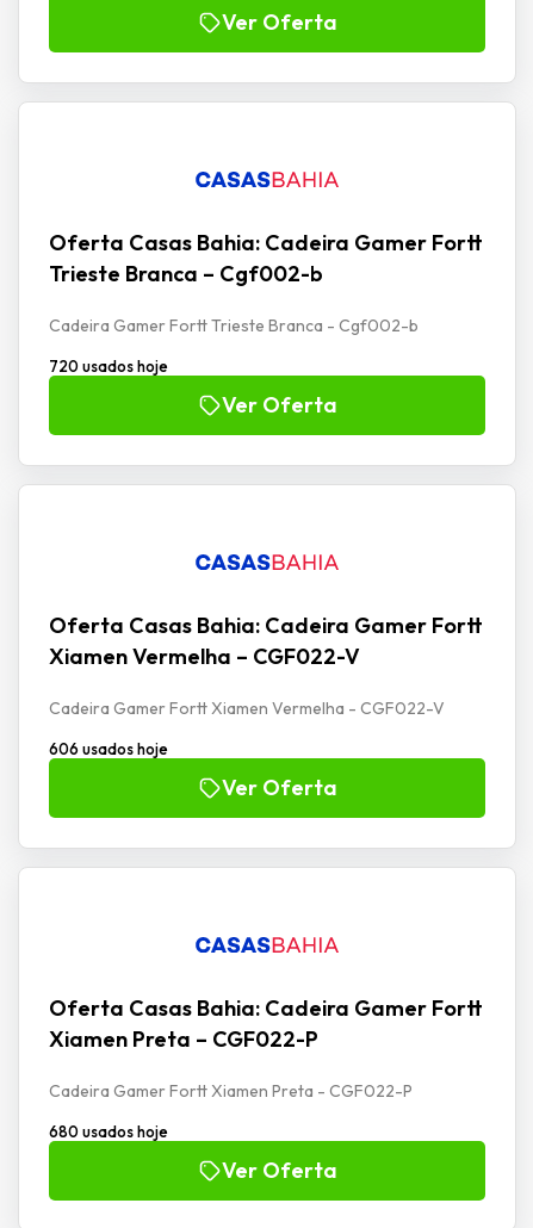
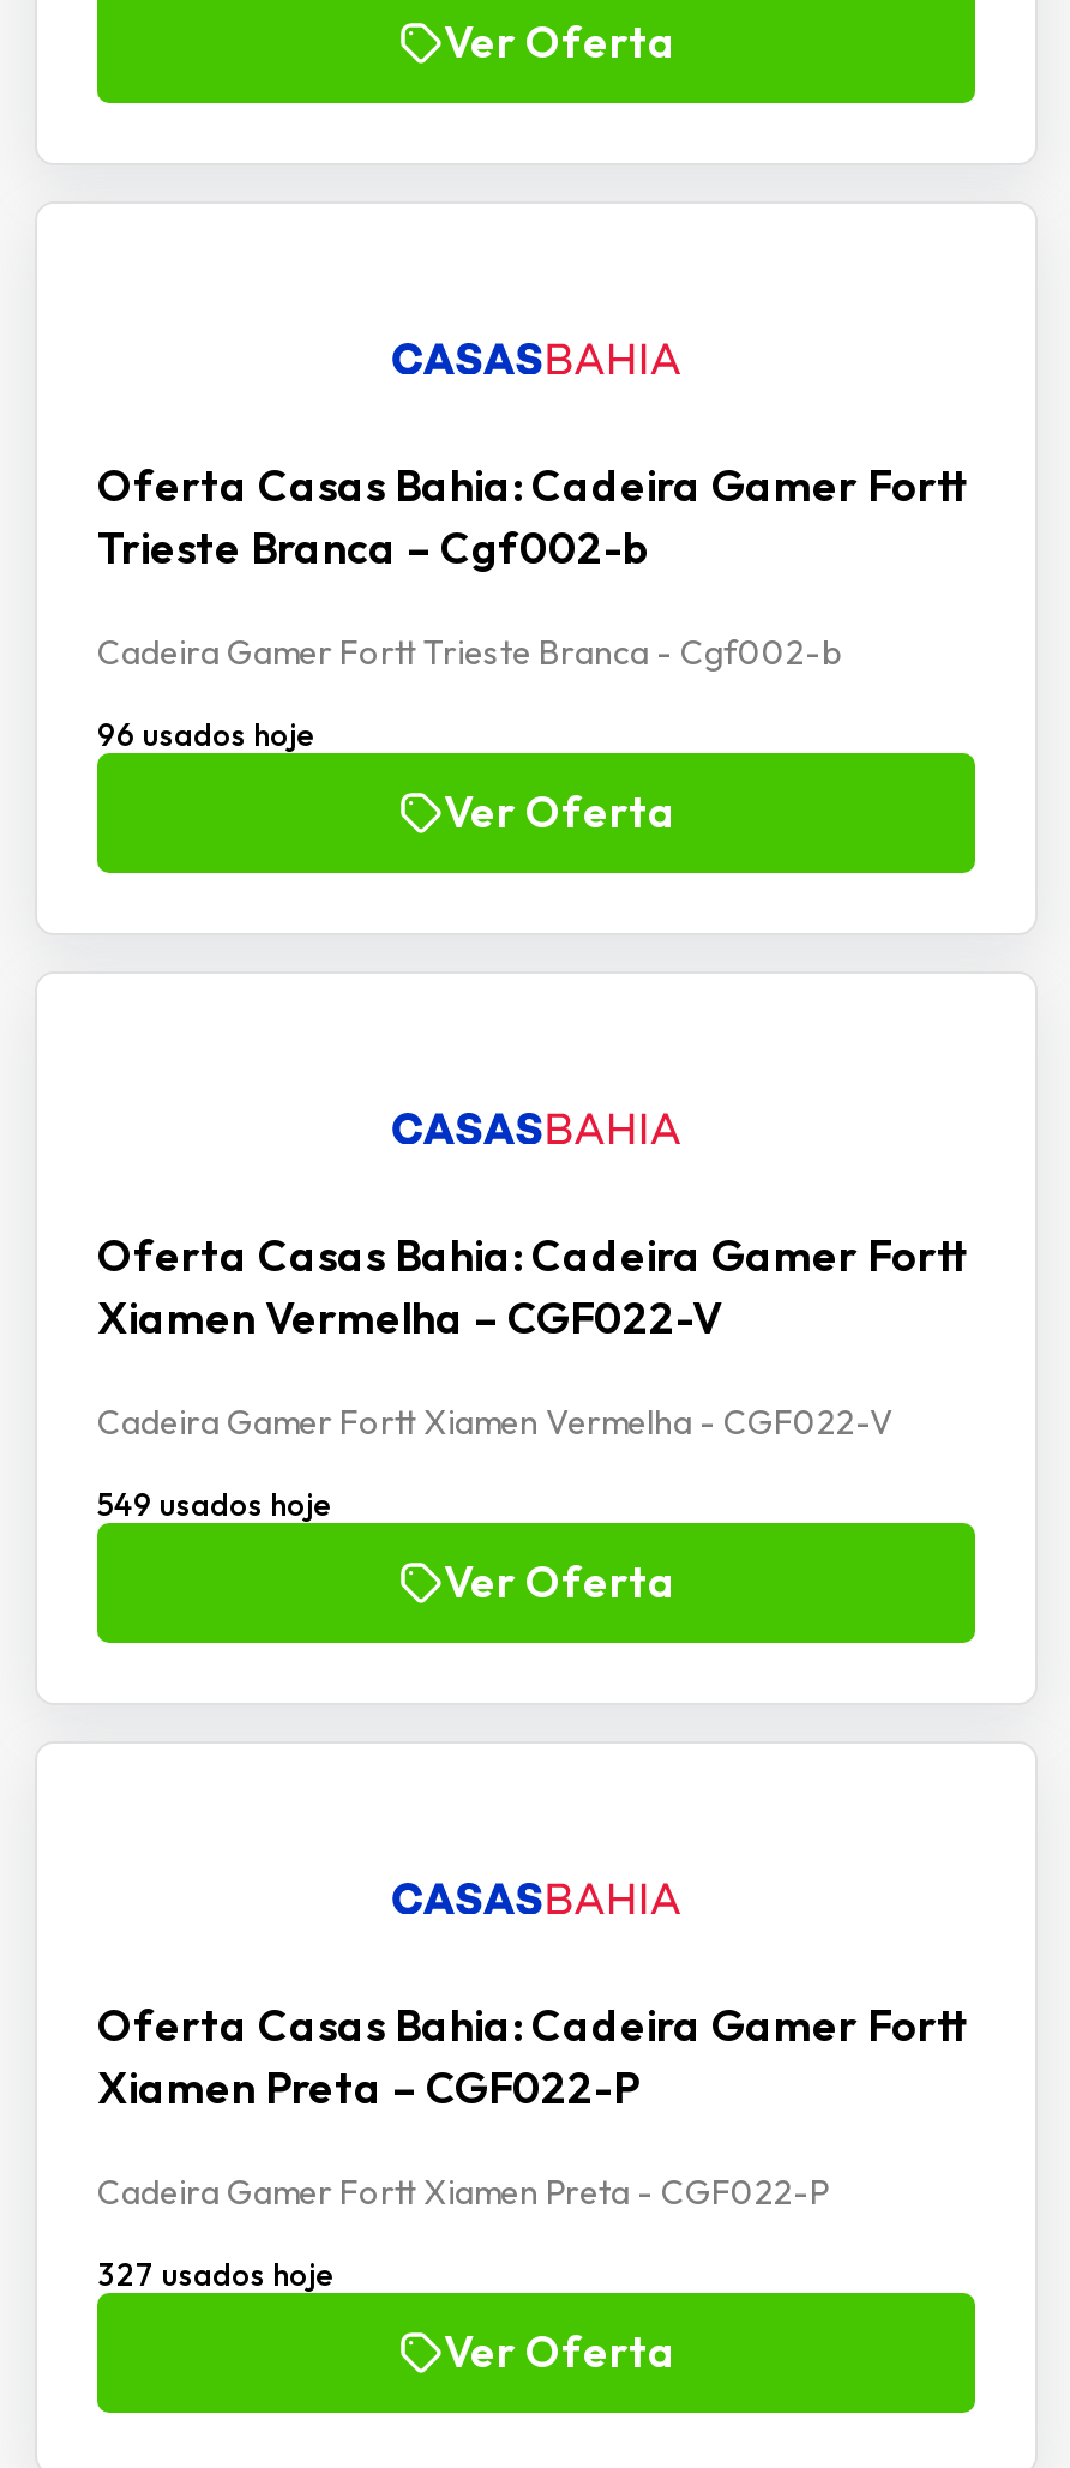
[49,356,168,375] 720 usados hoje -> [97,714,315,753] 96 usados hoje
[49,739,168,758] 606 usados hoje -> [97,1484,332,1523] 549 usados hoje
[49,1122,168,1141] 680 usados hoje -> [97,2254,335,2292] 327 usados hoje

